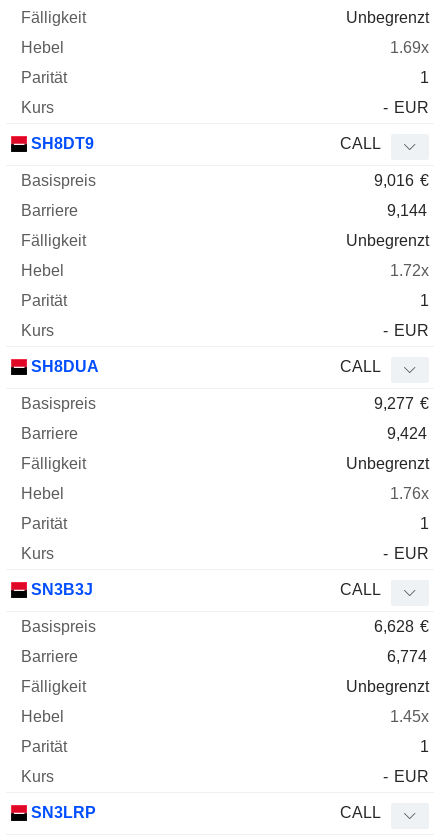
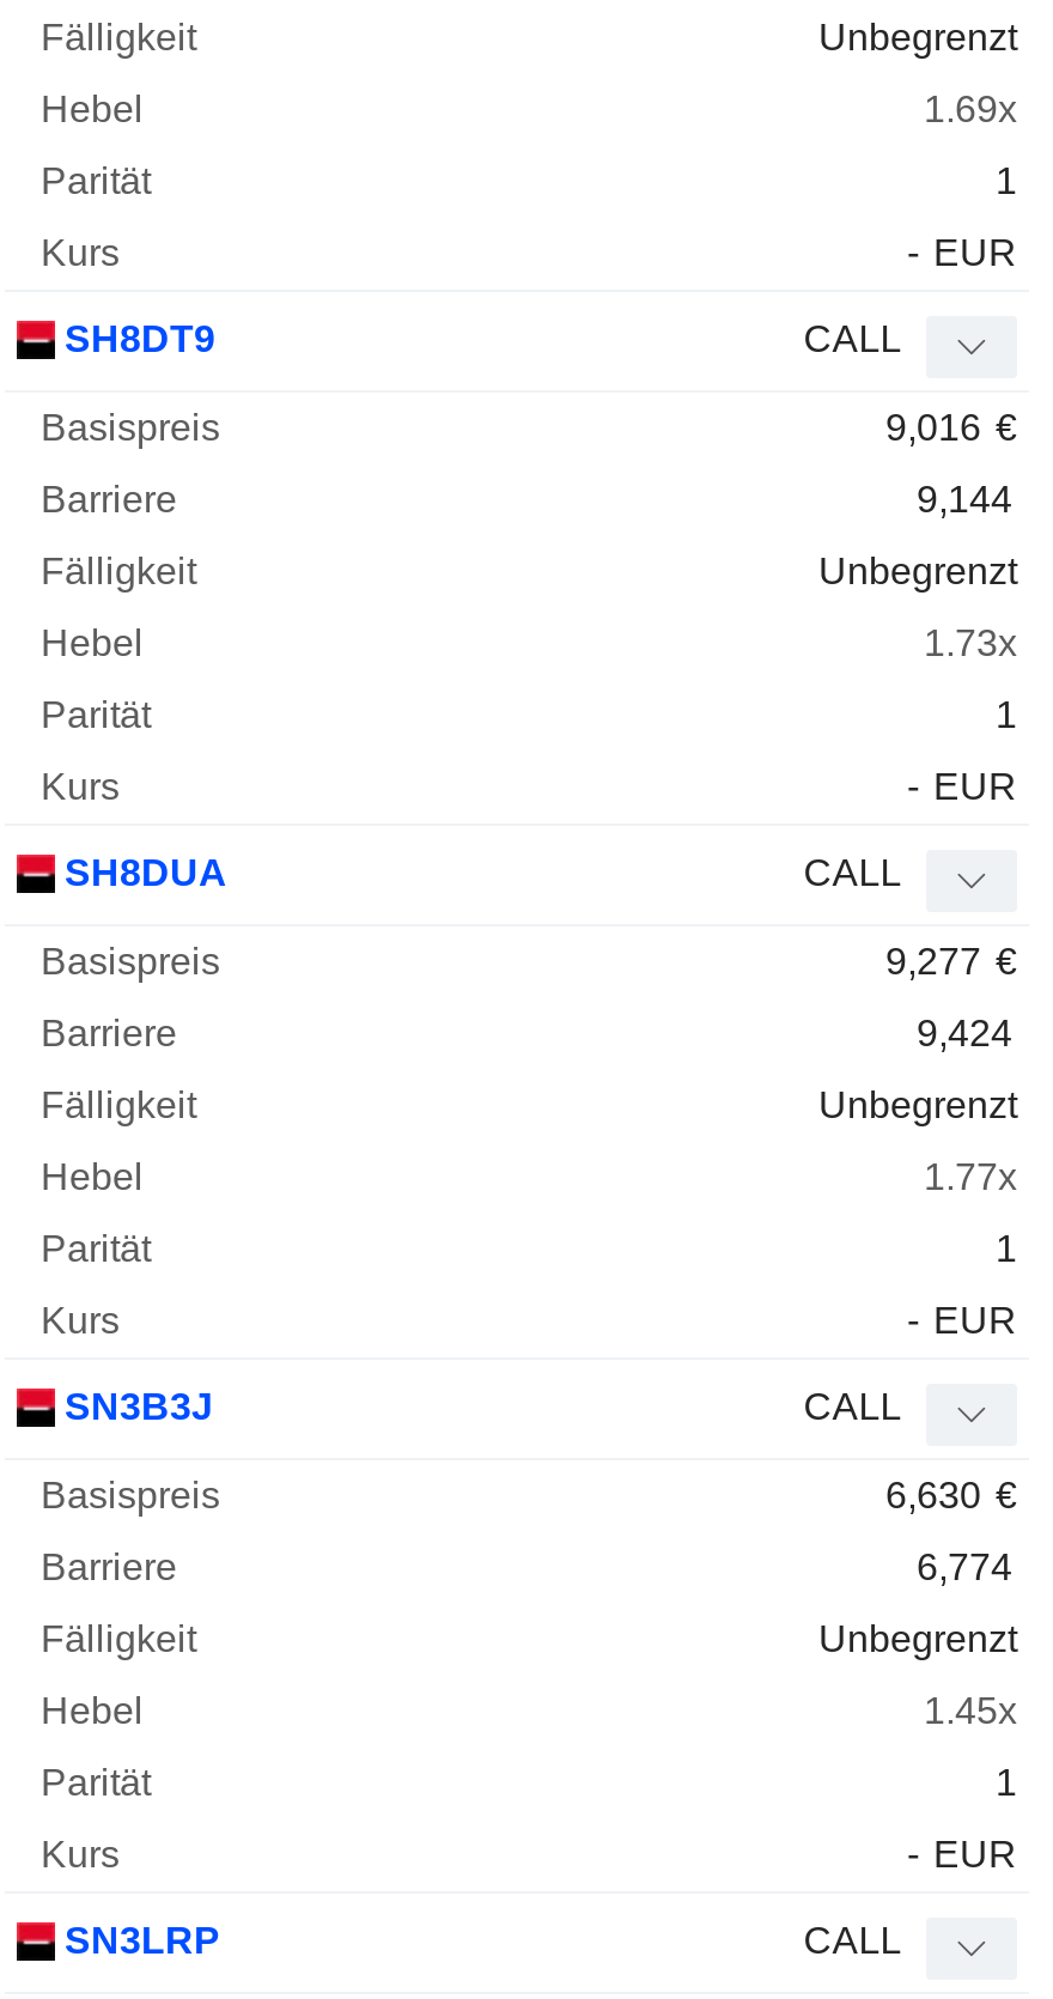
[390,262,429,279] 1.72x -> [924,623,1017,664] 1.73x
[390,485,429,502] 1.76x -> [924,1157,1017,1197] 1.77x
[374,618,429,635] 6,628 € -> [885,1475,1017,1516] 6,630 €

